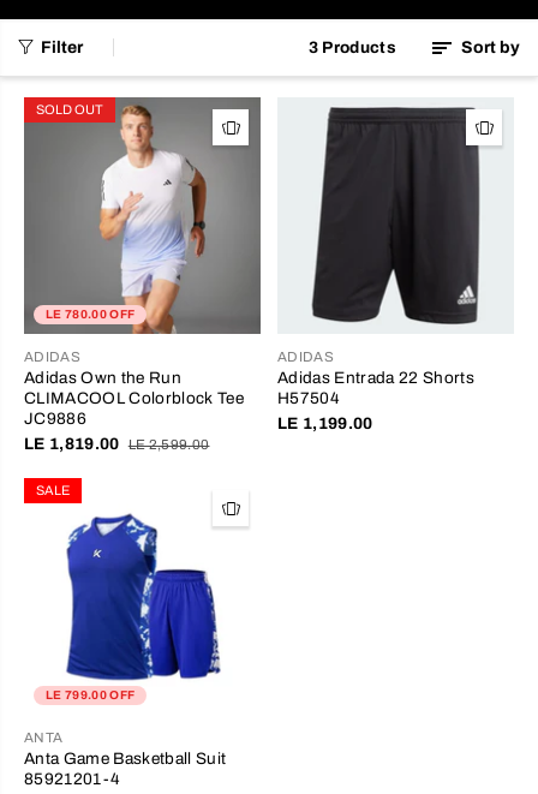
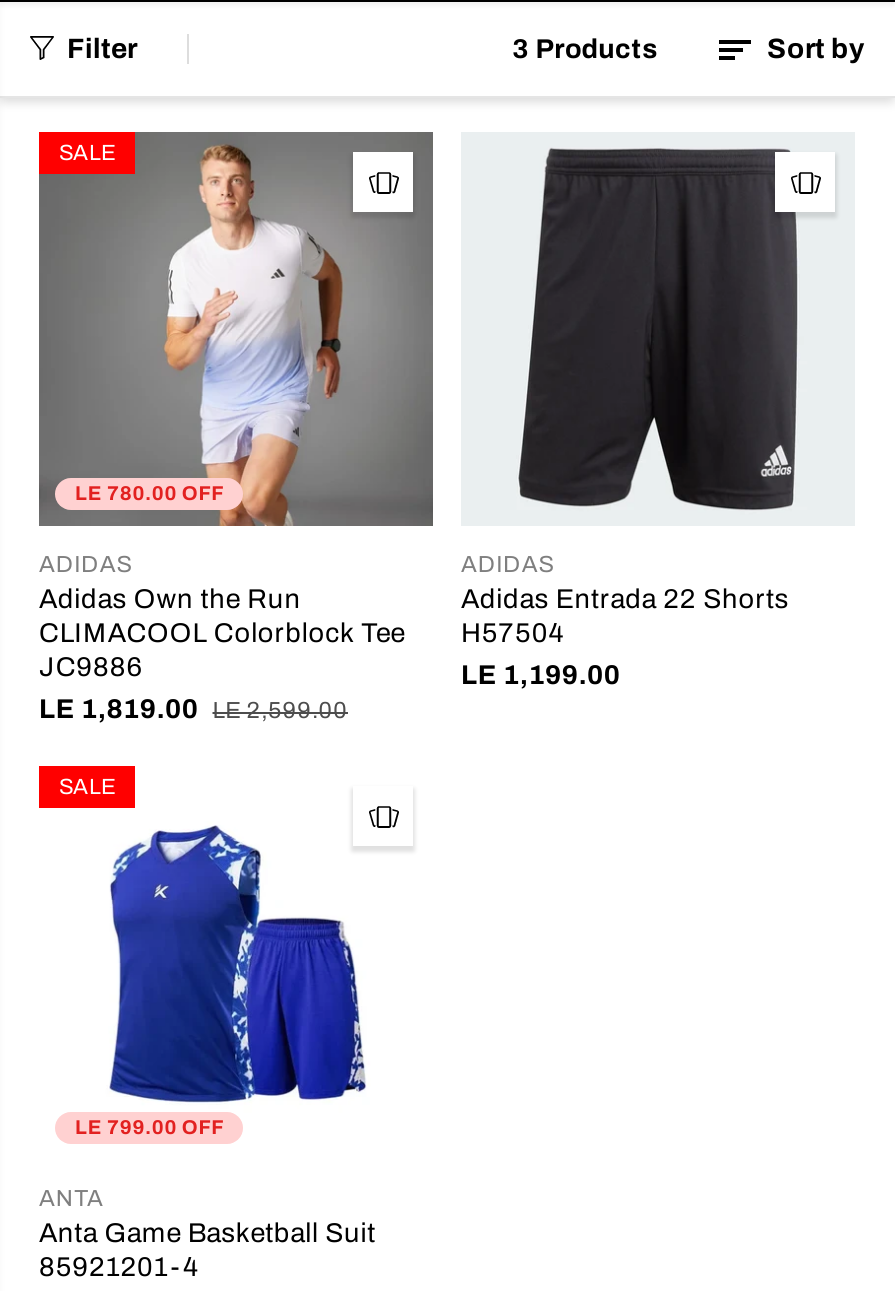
[36,102,103,117] SOLD OUT -> [59,140,115,164] SALE

